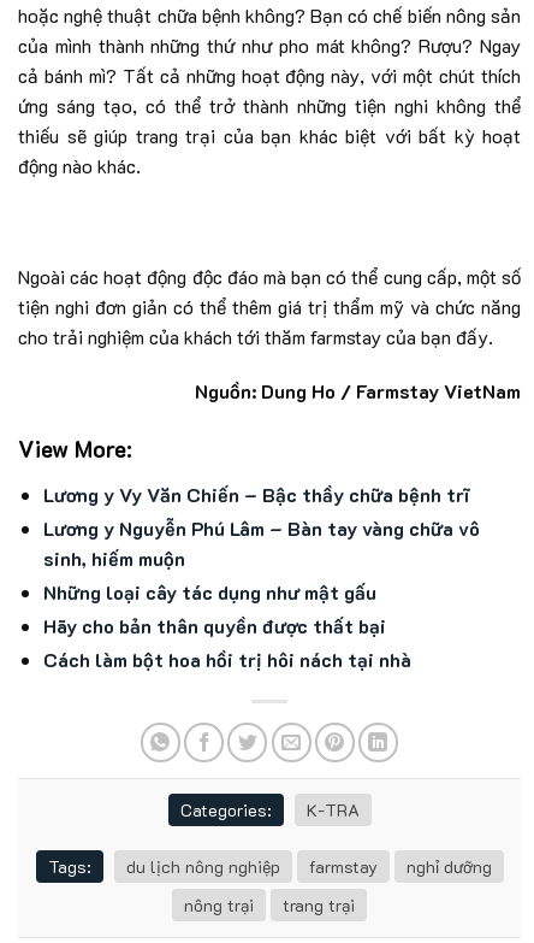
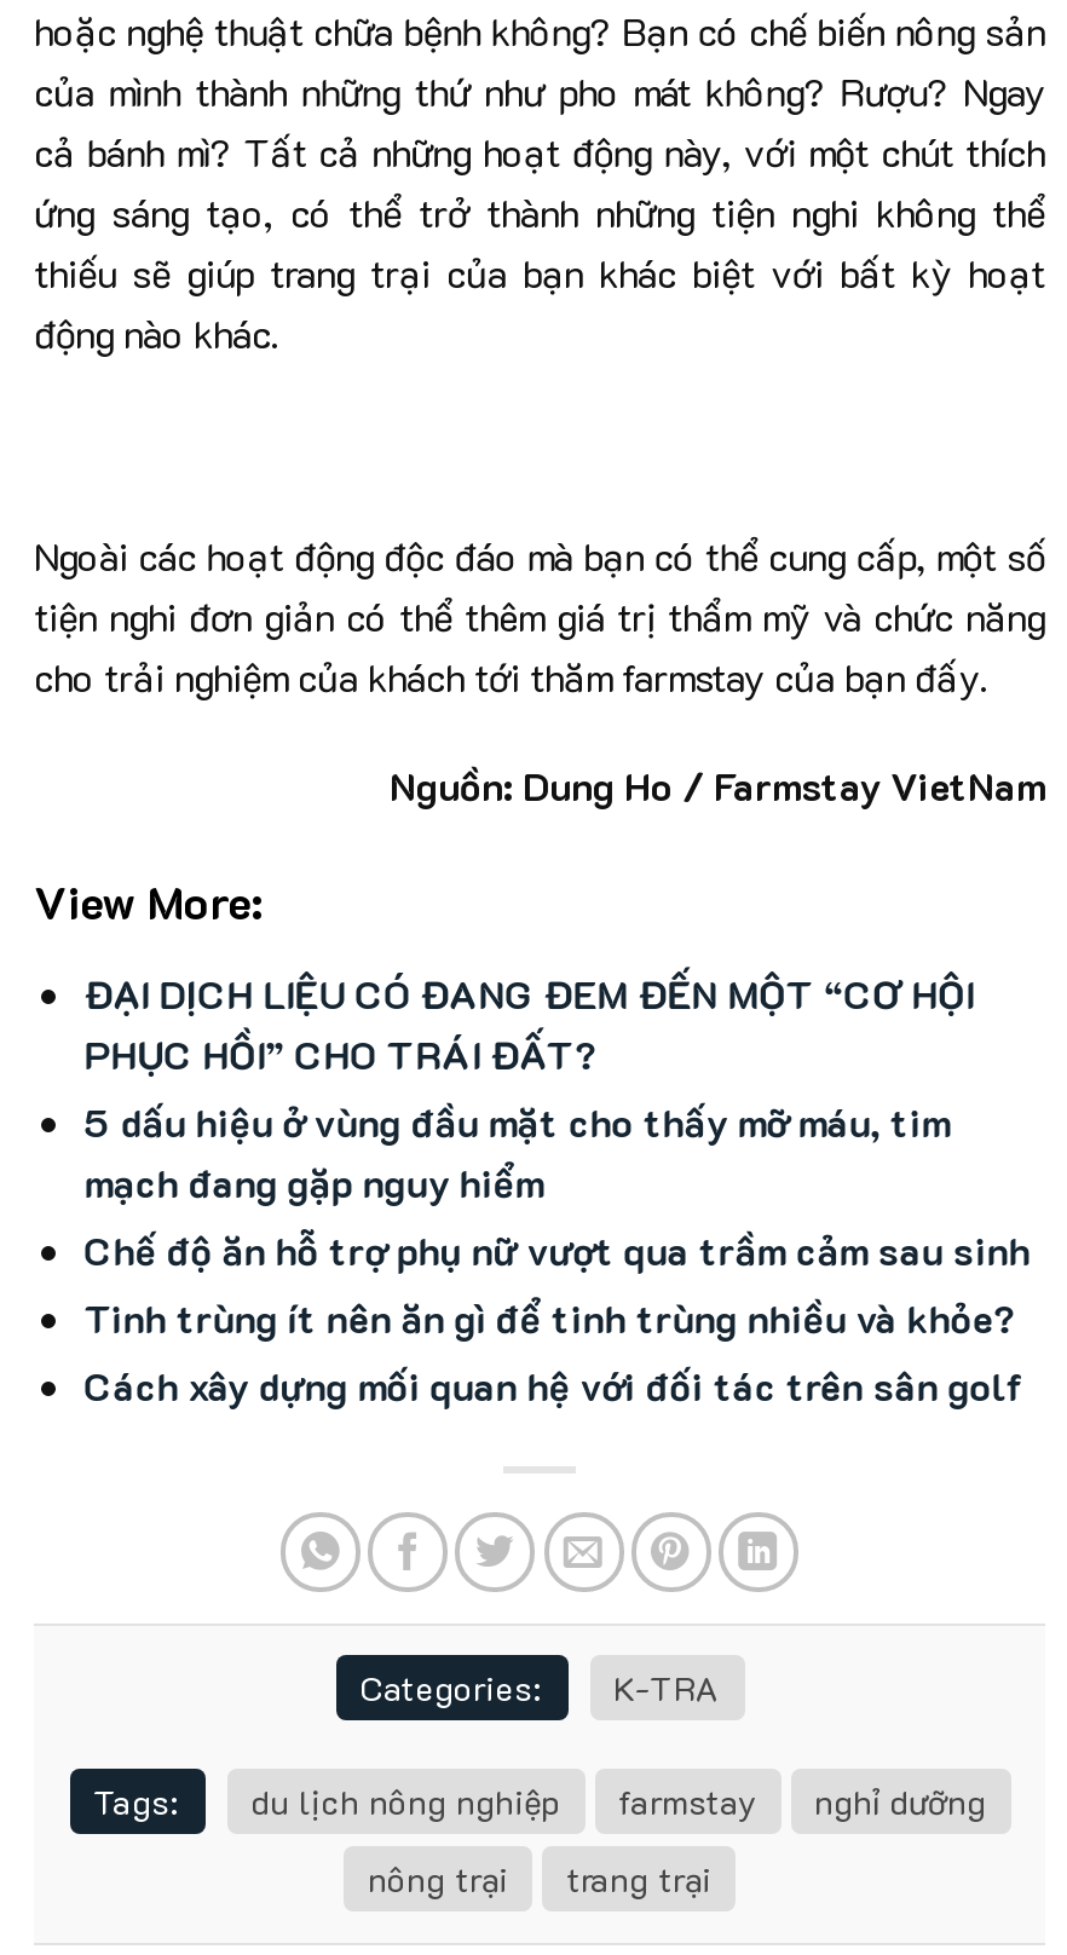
[43,482,480,672] Lương y Vy Văn Chiến – Bậc thầy chữa bệnh trĩ | Lương y Nguyễn Phú Lâm – Bàn tay vàng chữa vô | sinh, hiếm muộn | Những loại cây tác dụng như mật gấu | Hãy cho bản thân quyền được thất bại | Cách làm bột hoa hồi trị hôi nách tại nhà -> [84,968,1030,1411] ĐẠI DỊCH LIỆU CÓ ĐANG ĐEM ĐẾN MỘT “CƠ HỘI | PHỤC HỒI” CHO TRÁI ĐẤT? | 5 dấu hiệu ở vùng đầu mặt cho thấy mỡ máu, tim | mạch đang gặp nguy hiểm | Chế độ ăn hỗ trợ phụ nữ vượt qua trầm cảm sau sinh | Tinh trùng ít nên ăn gì để tinh trùng nhiều và khỏe? | Cách xây dựng mối quan hệ với đối tác trên sân golf

